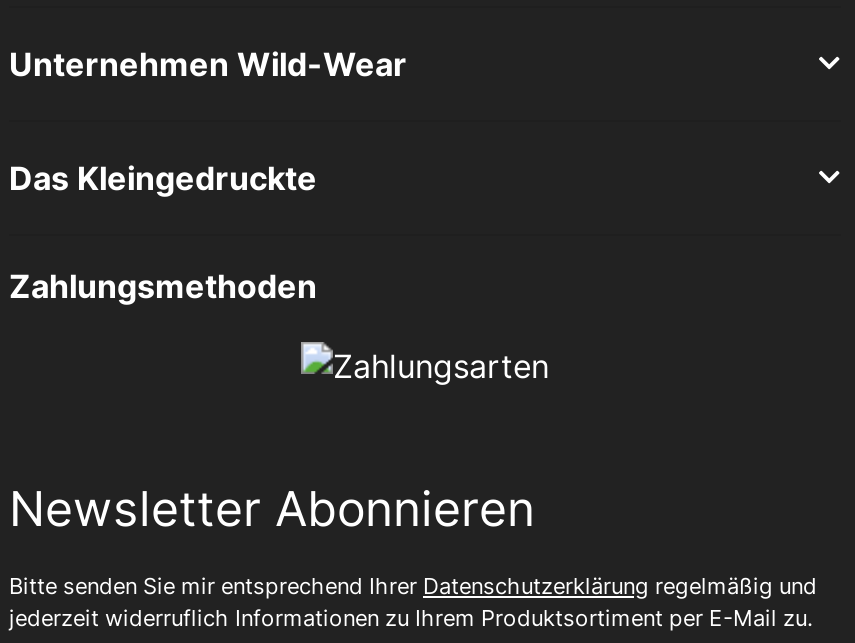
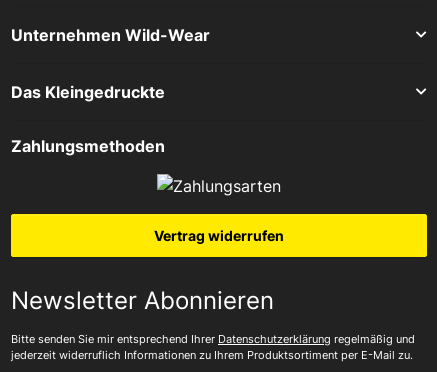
none -> [154,227,284,244] Vertrag widerrufen

